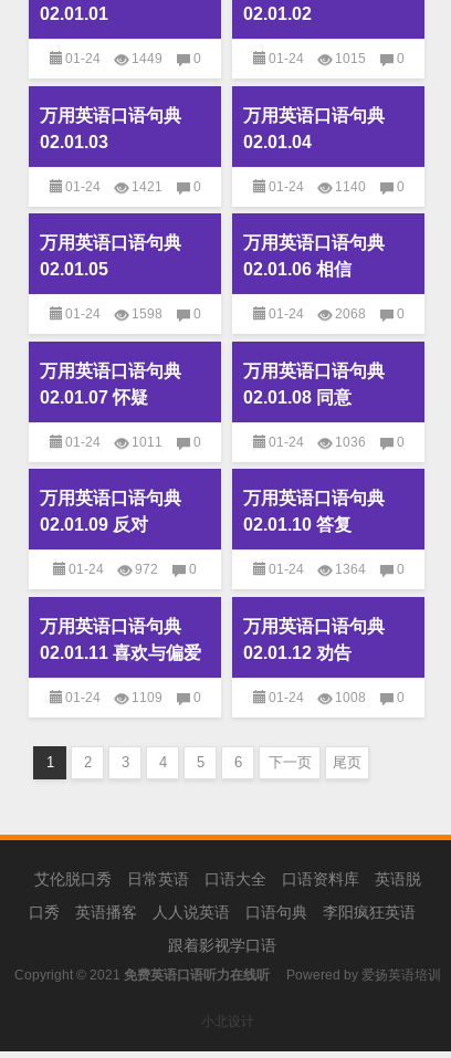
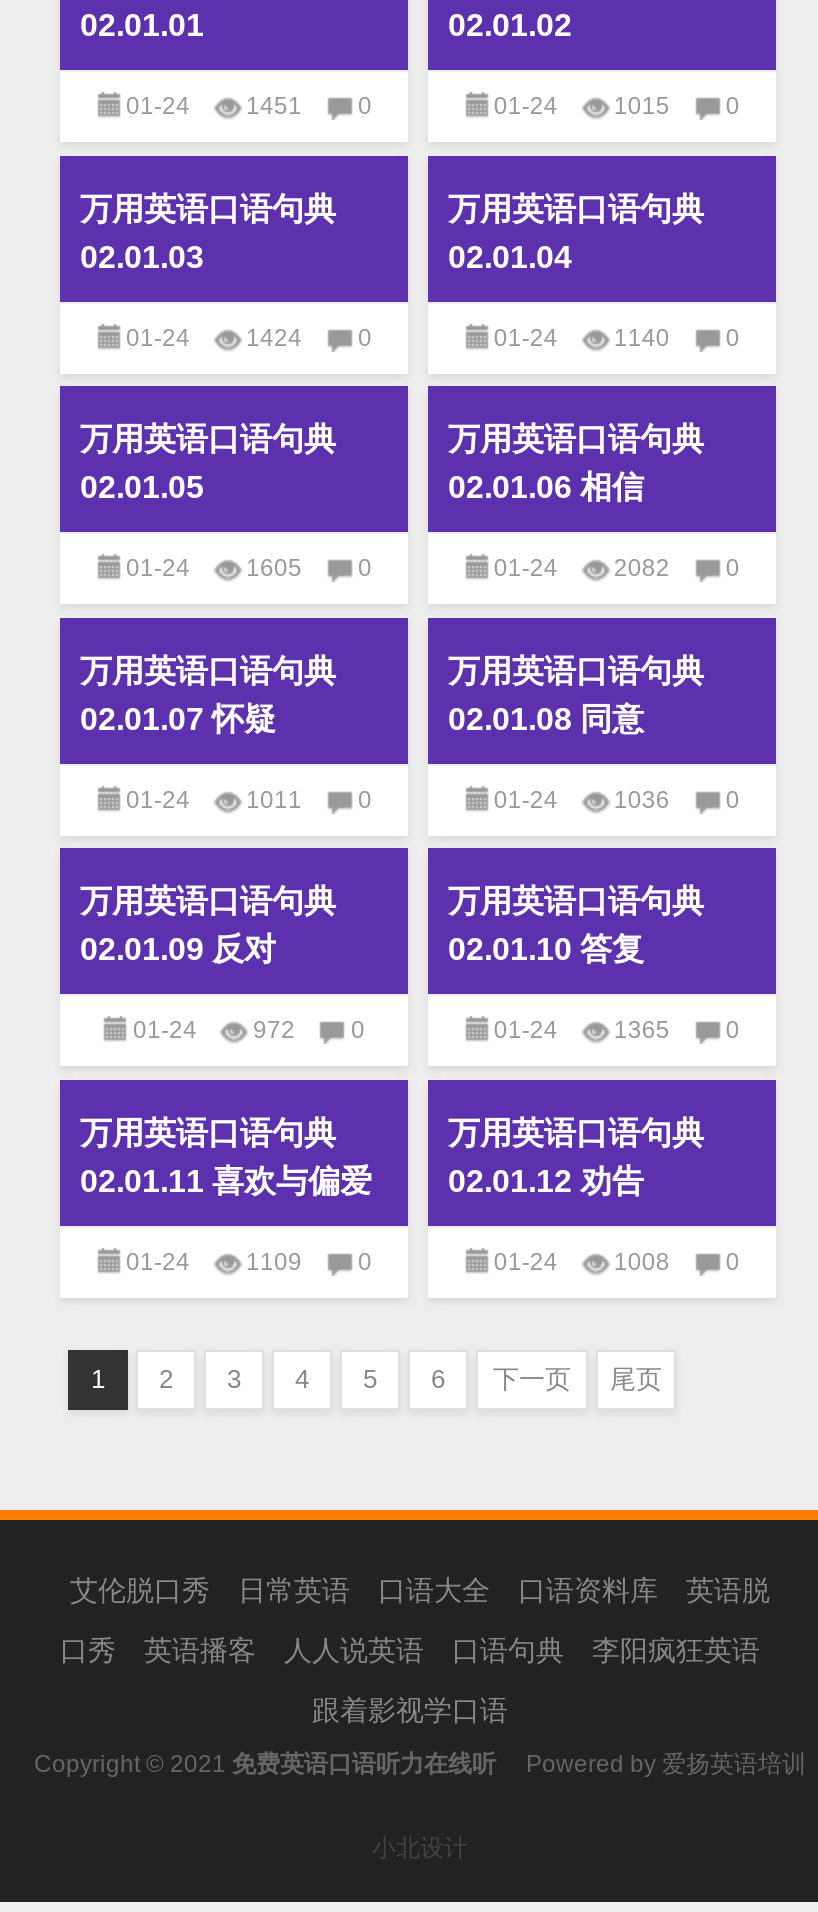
[65,51,201,66] 01-24 1449 0 -> [126,92,372,120] 01-24 1451 0
[65,179,201,194] 01-24 1421 0 -> [126,323,372,351] 01-24 1424 0
[65,306,201,322] 01-24 1598 0 -> [126,554,372,582] 01-24 1605 0
[268,306,404,322] 01-24 2068 0 -> [494,554,740,582] 01-24 2082 0
[268,562,404,577] 01-24 1364 0 -> [494,1016,740,1044] 01-24 1365 0

